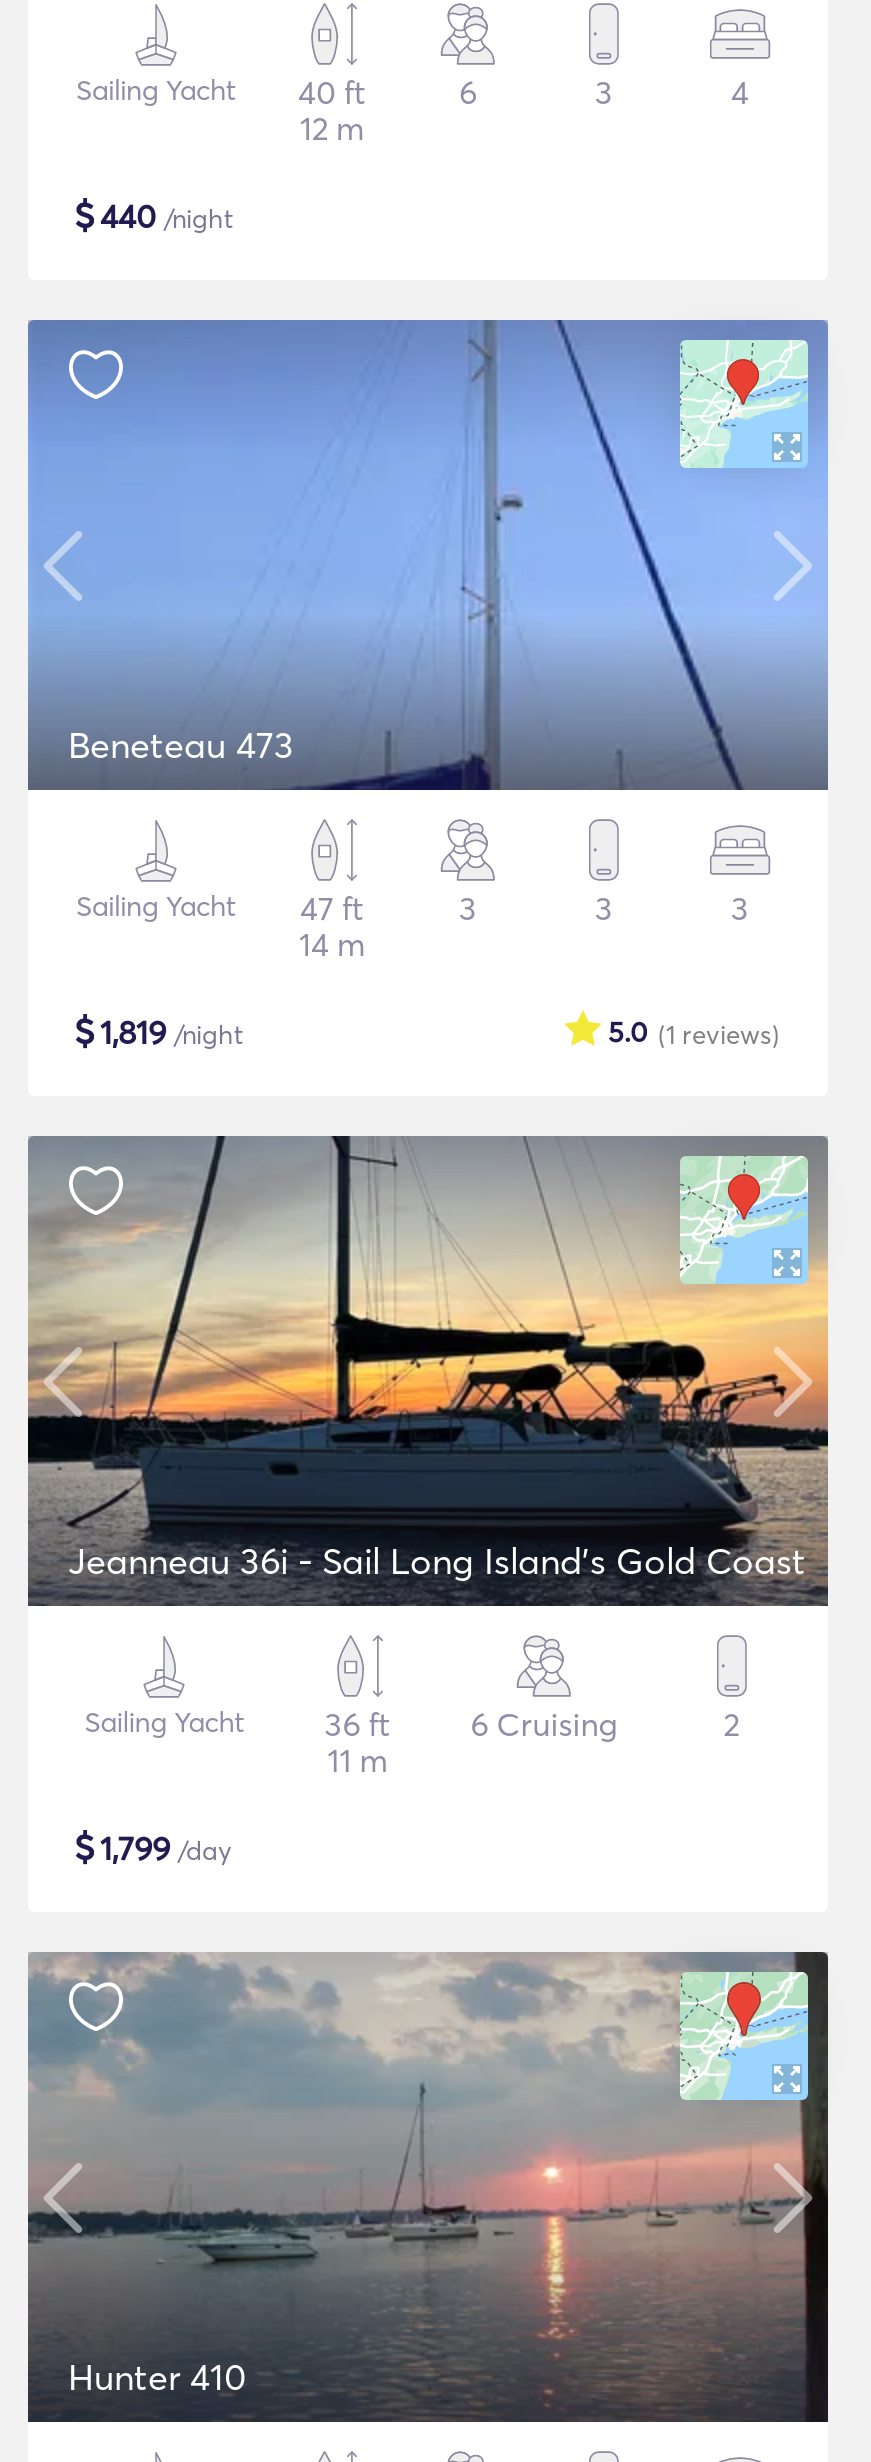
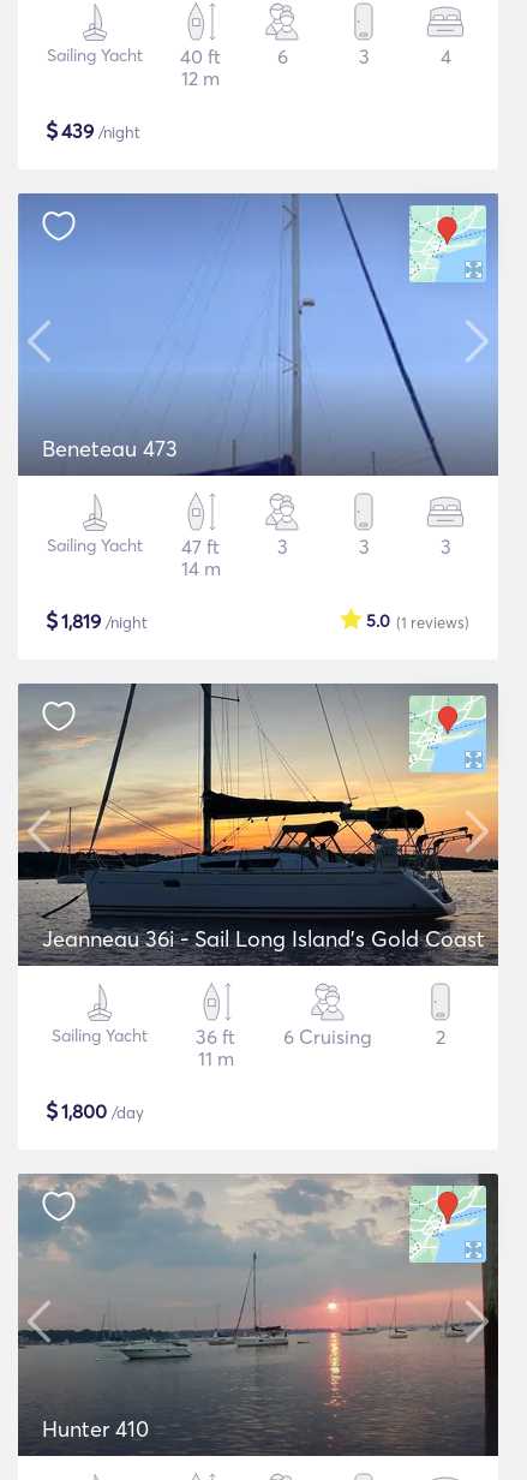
[74,192,234,238] $440 /night -> [46,117,140,144] $439 /night
[74,1824,232,1870] $1,799 /day -> [46,1097,144,1124] $1,800 /day

